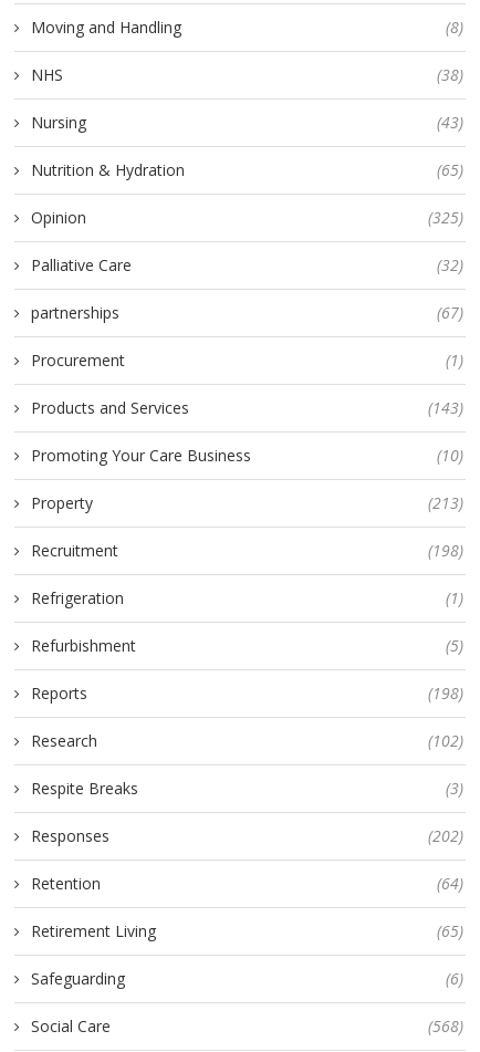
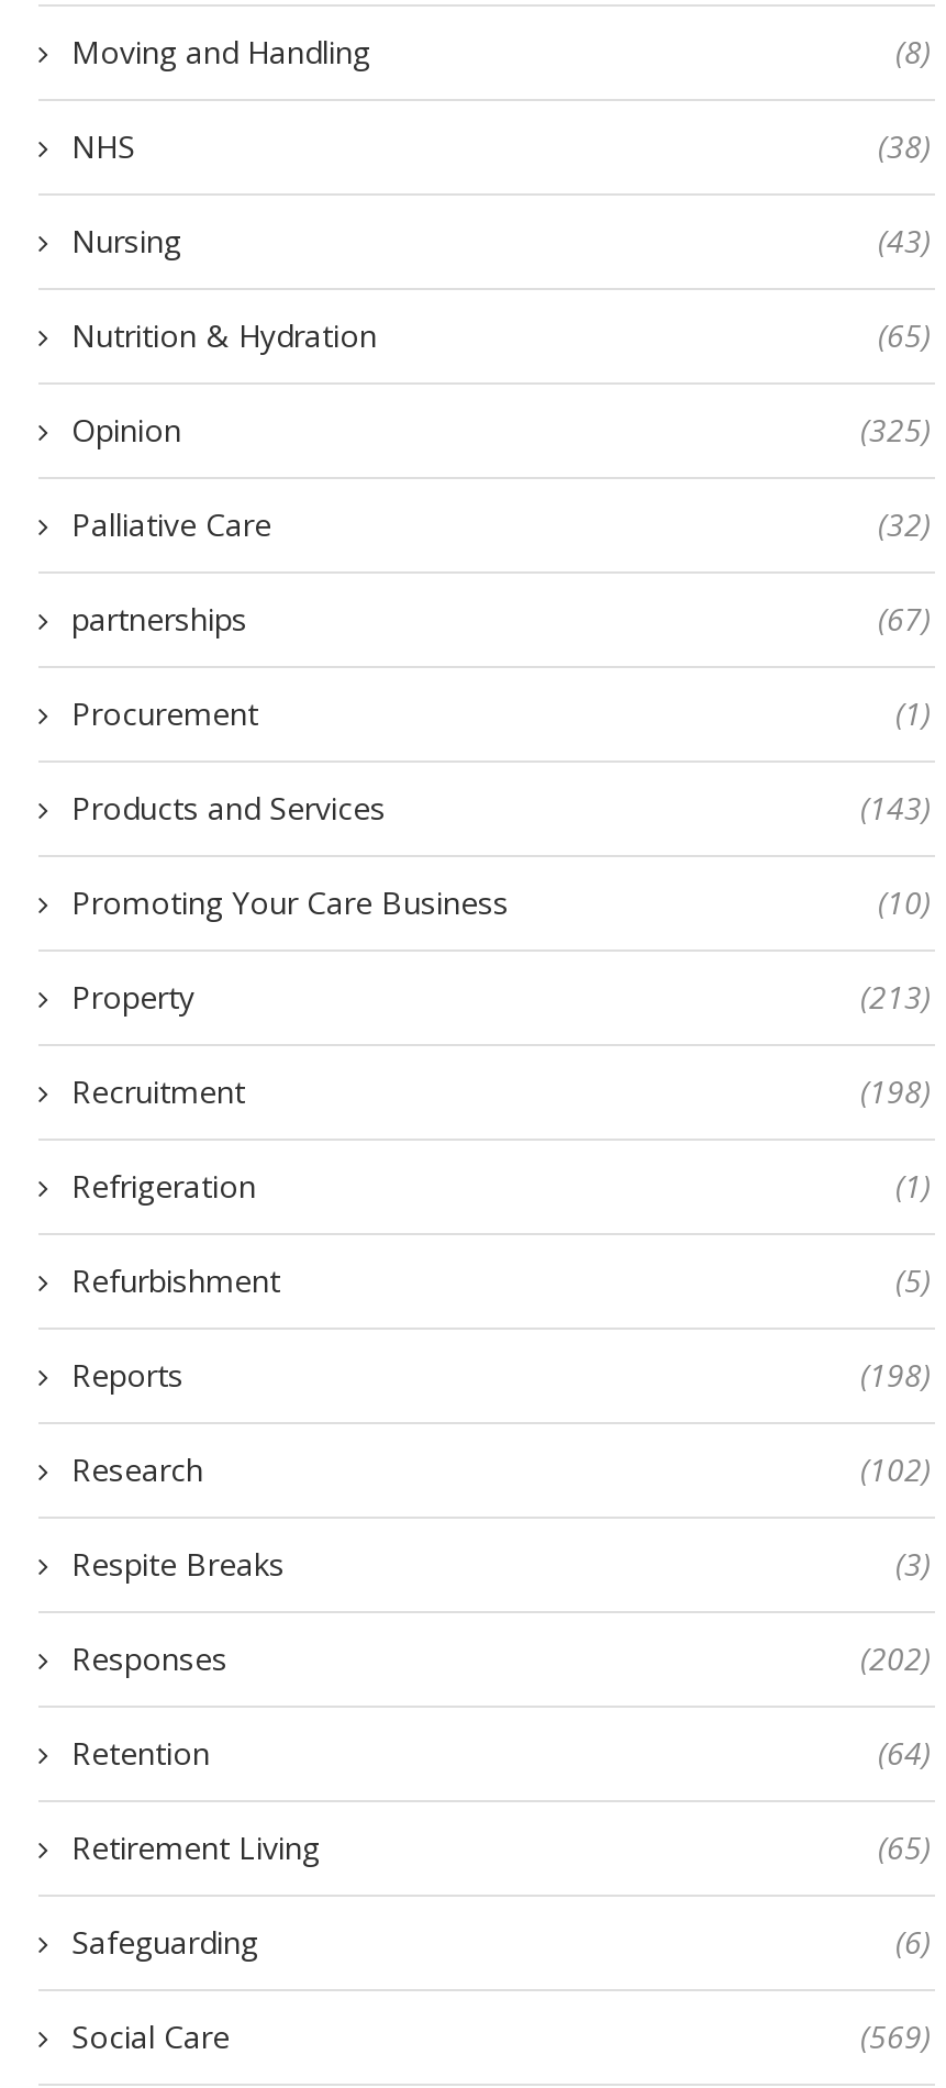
[428,1016,463,1037] (568) -> [860,2016,931,2058] (569)

